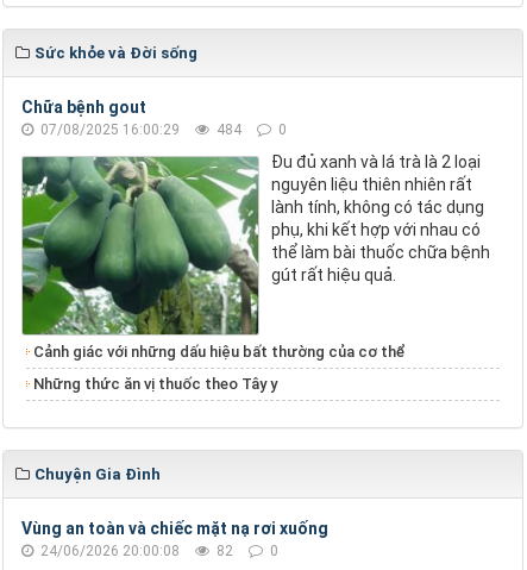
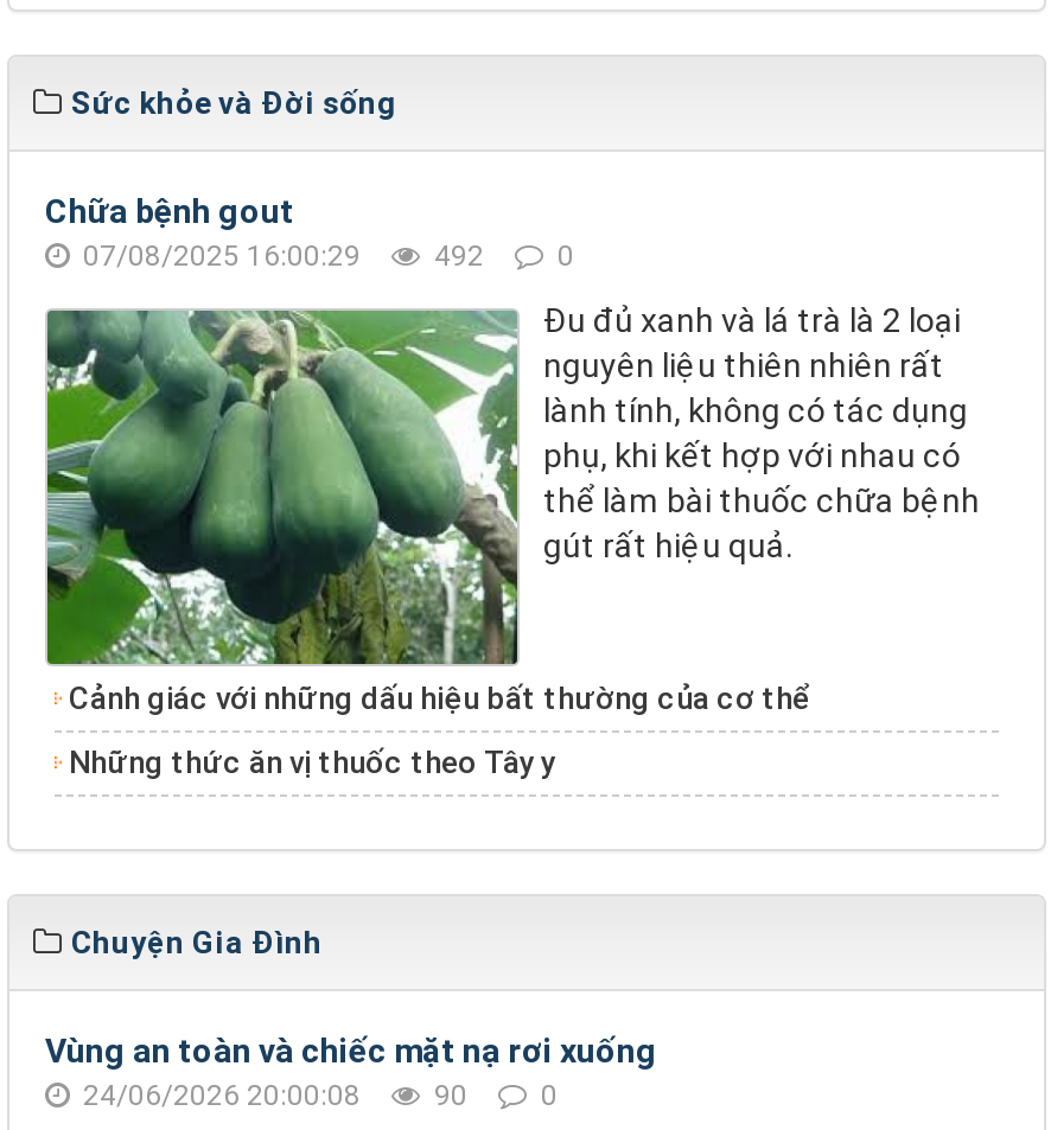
[37,122,287,139] 07/08/2025 16:00:29 484 0 -> [76,241,574,274] 07/08/2025 16:00:29 492 0
[37,543,278,559] 24/06/2026 20:00:08 82 0 -> [76,1079,558,1112] 24/06/2026 20:00:08 90 0

